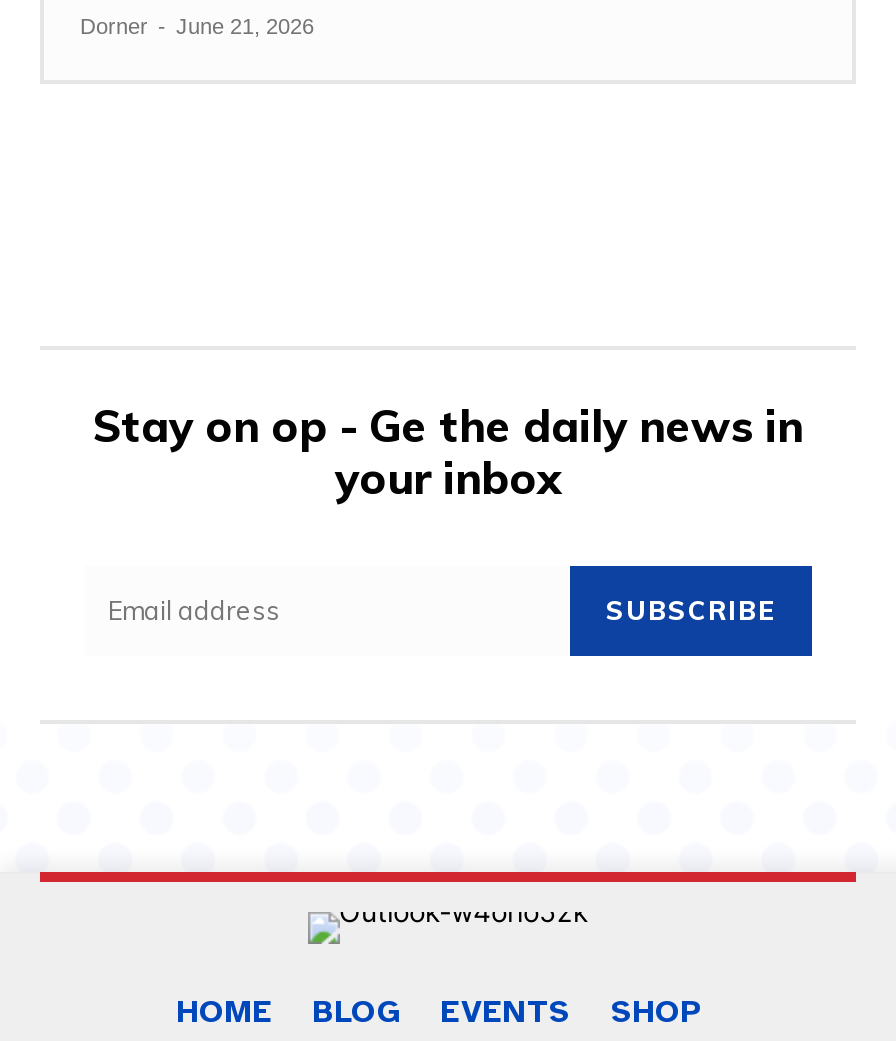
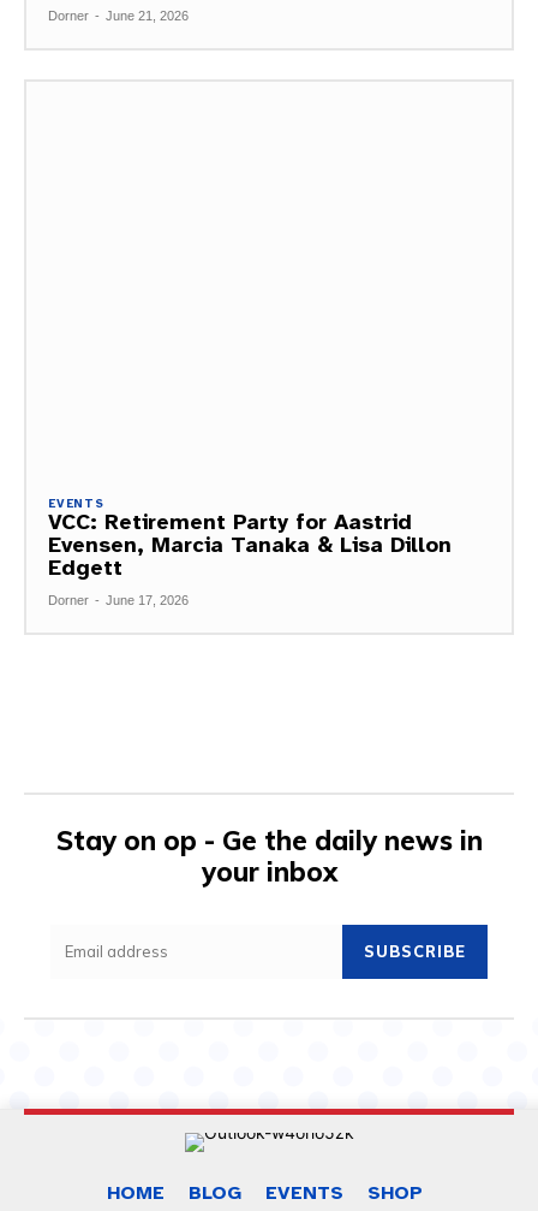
none -> [48,495,452,607] EVENTS | VCC: Retirement Party for Aastrid | Evensen, Marcia Tanaka & Lisa Dillon | Edgett | Dorner - June 17, 2026

